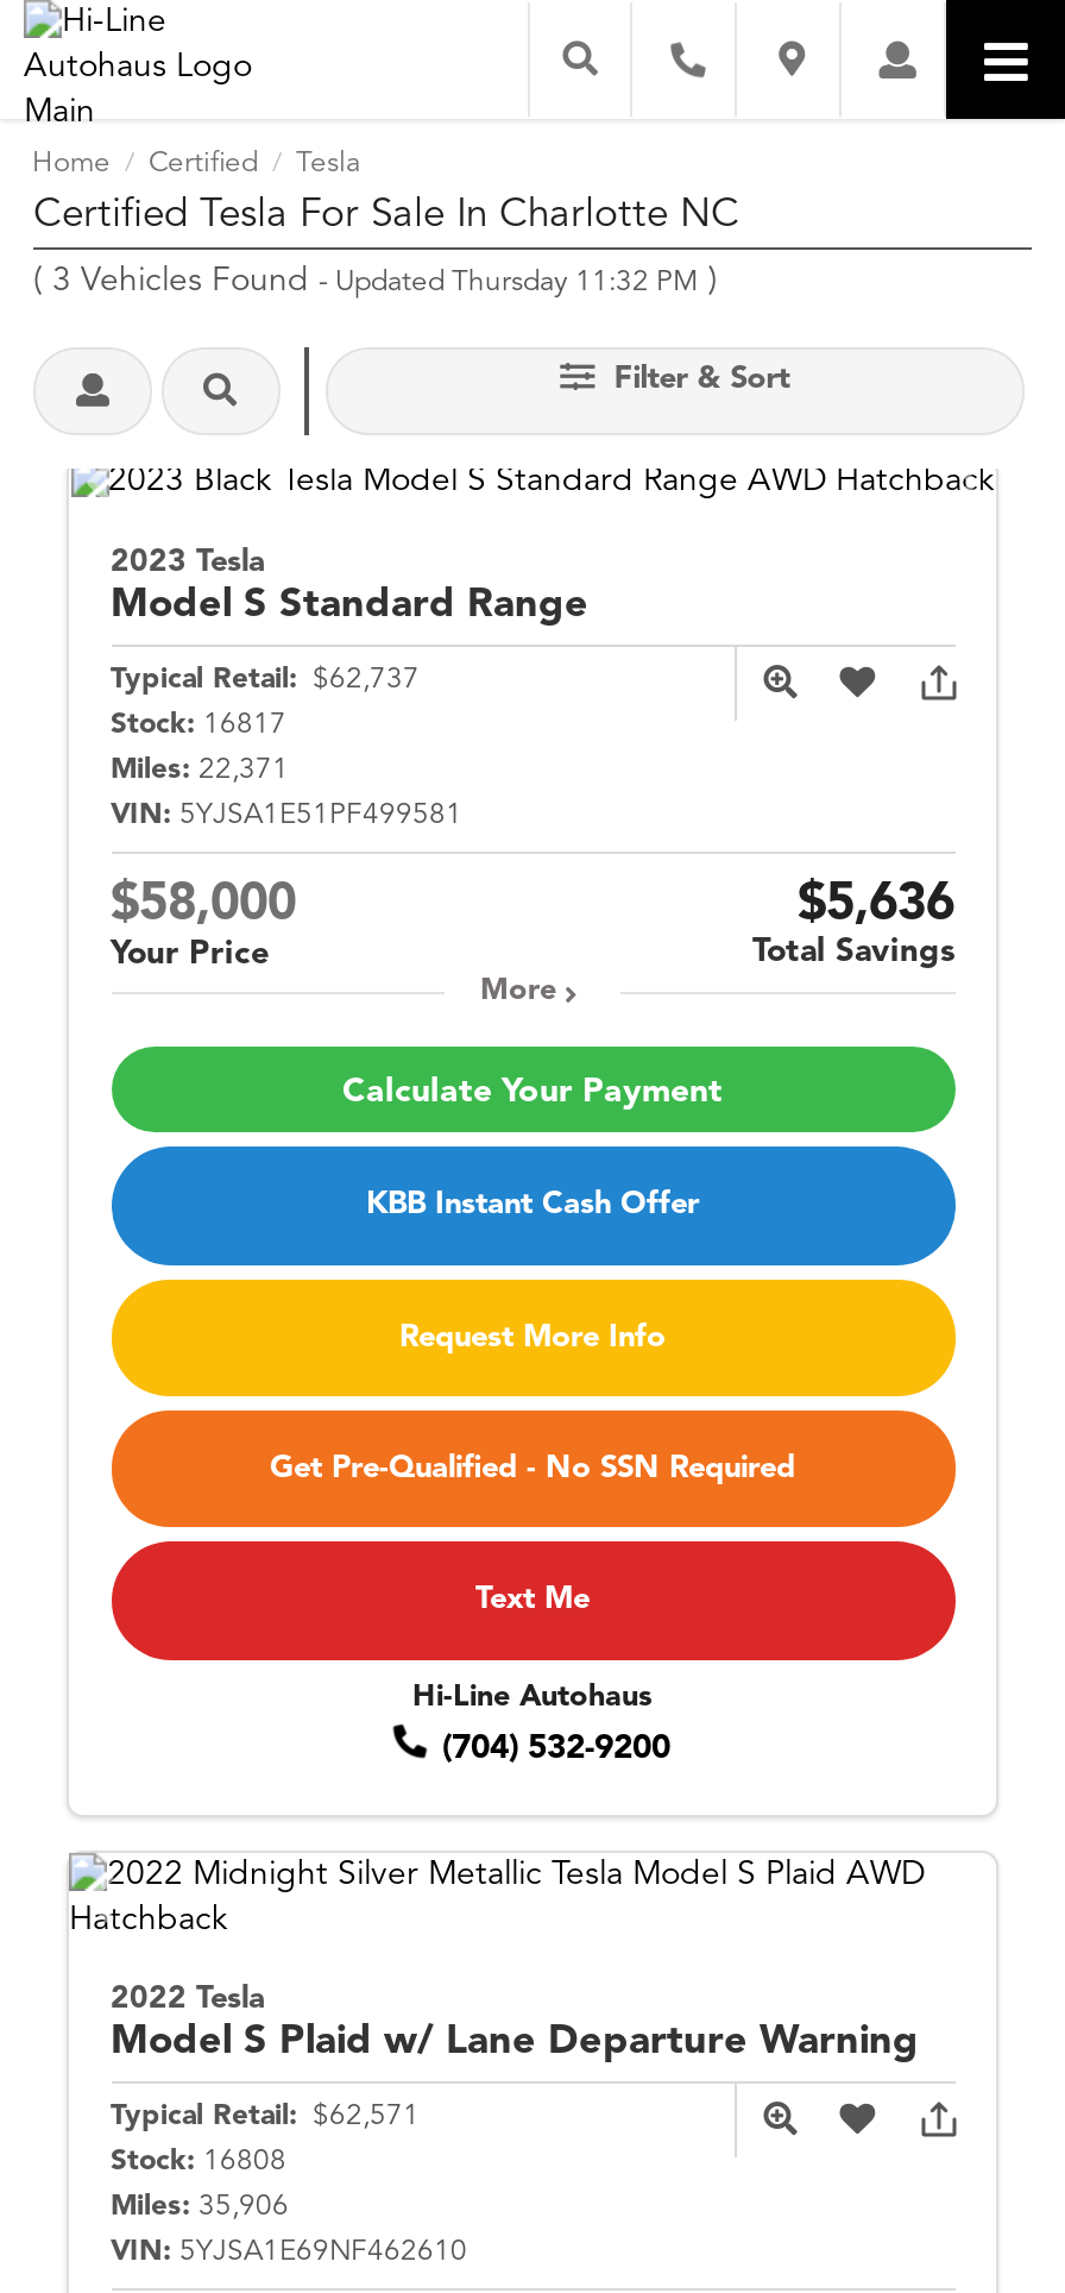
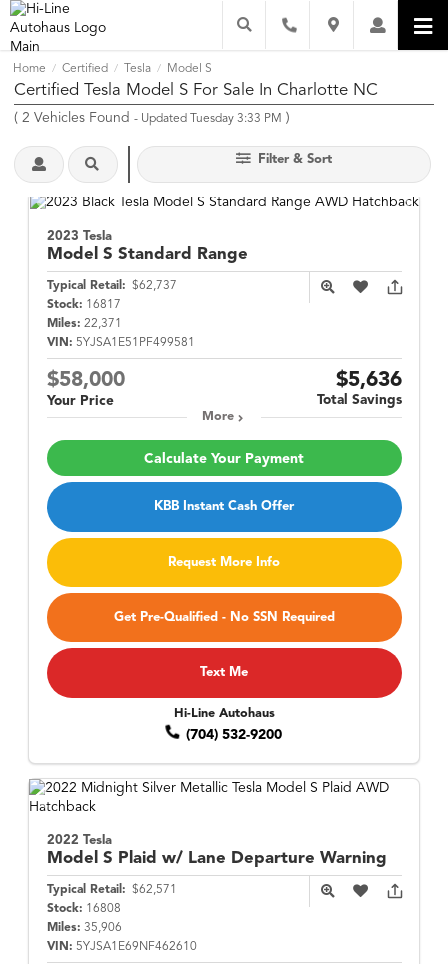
[32,149,739,235] Home / Certified / Tesla | Certified Tesla For Sale In Charlotte NC -> [13,63,378,99] Home / Certified / Tesla / Model S | Certified Tesla Model S For Sale In Charlotte NC
[33,264,718,298] (3 Vehicles Found - Updated Thursday 11:32 PM) -> [14,111,290,125] (2 Vehicles Found - Updated Tuesday 3:33 PM)

